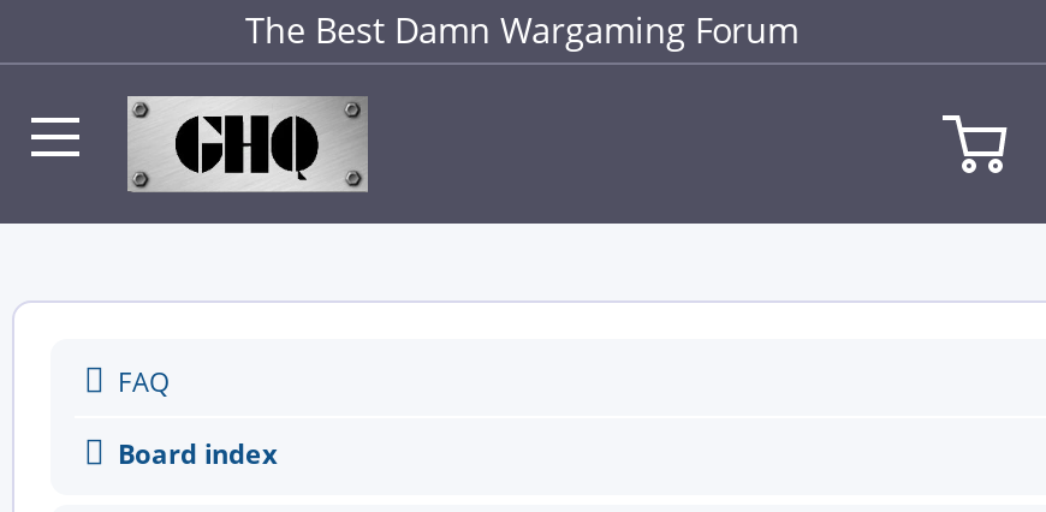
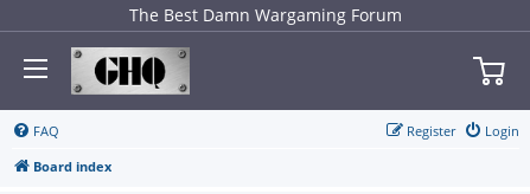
none -> [407,122,519,140] Login | Register

